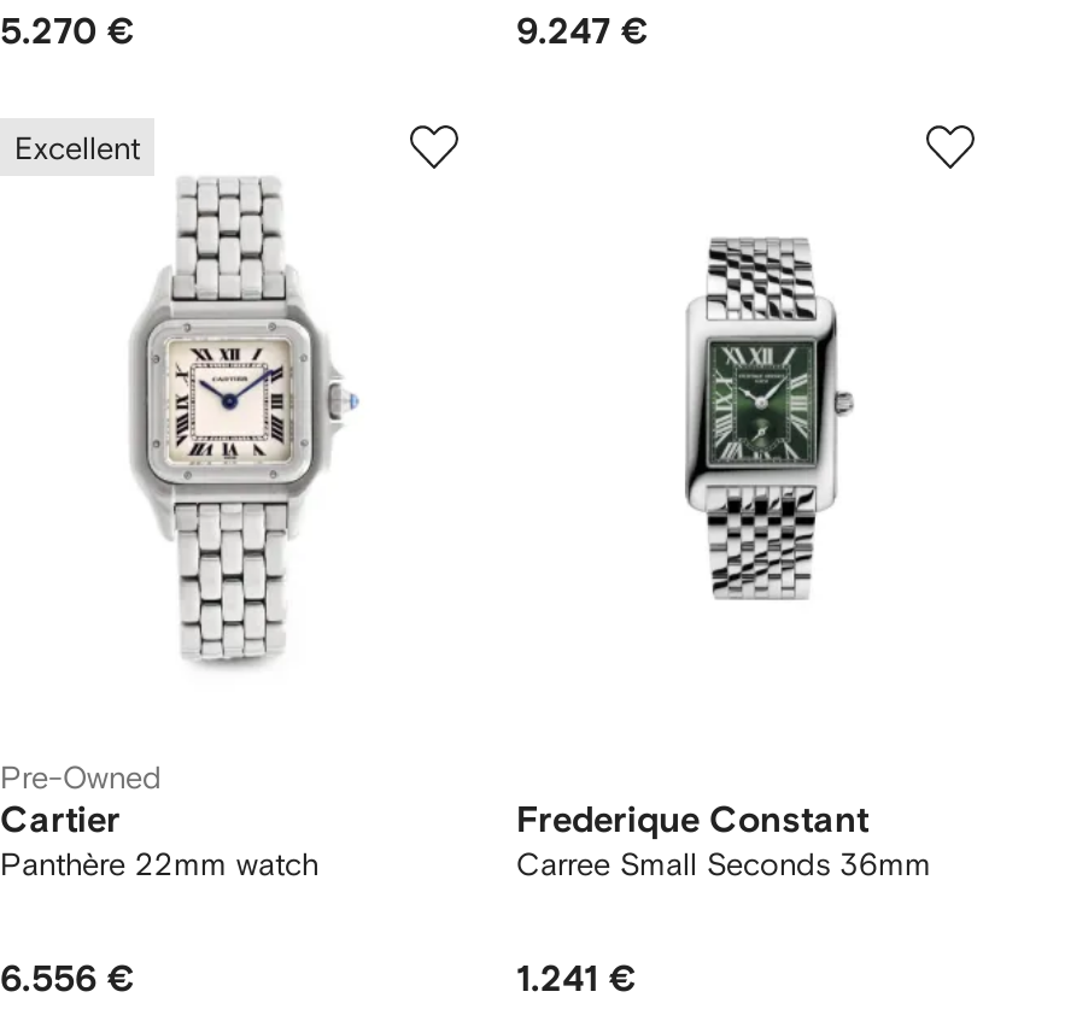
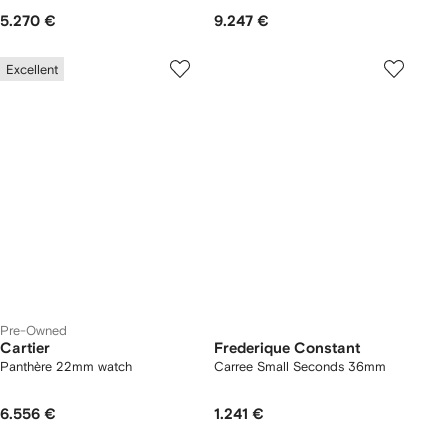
[128,176,359,670] [image] -> none
[683,236,856,603] [image] -> none

